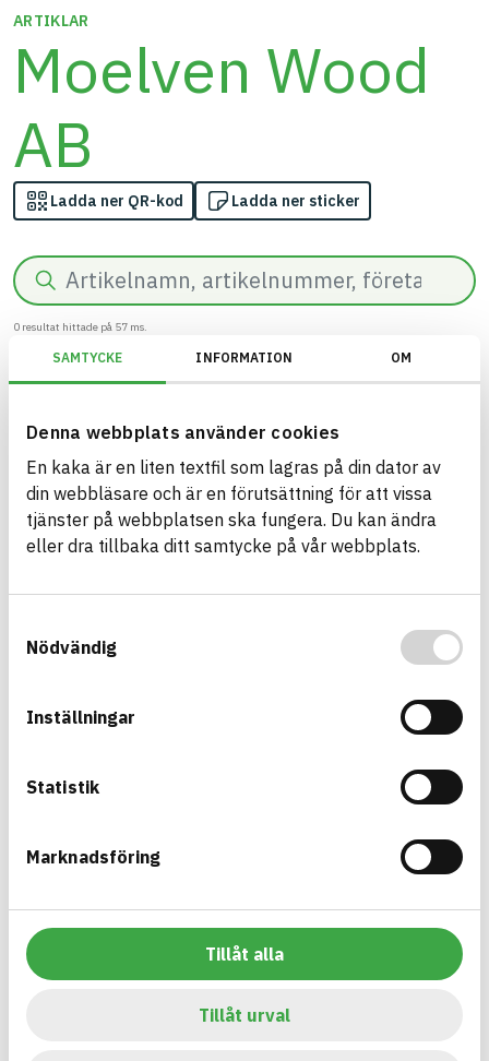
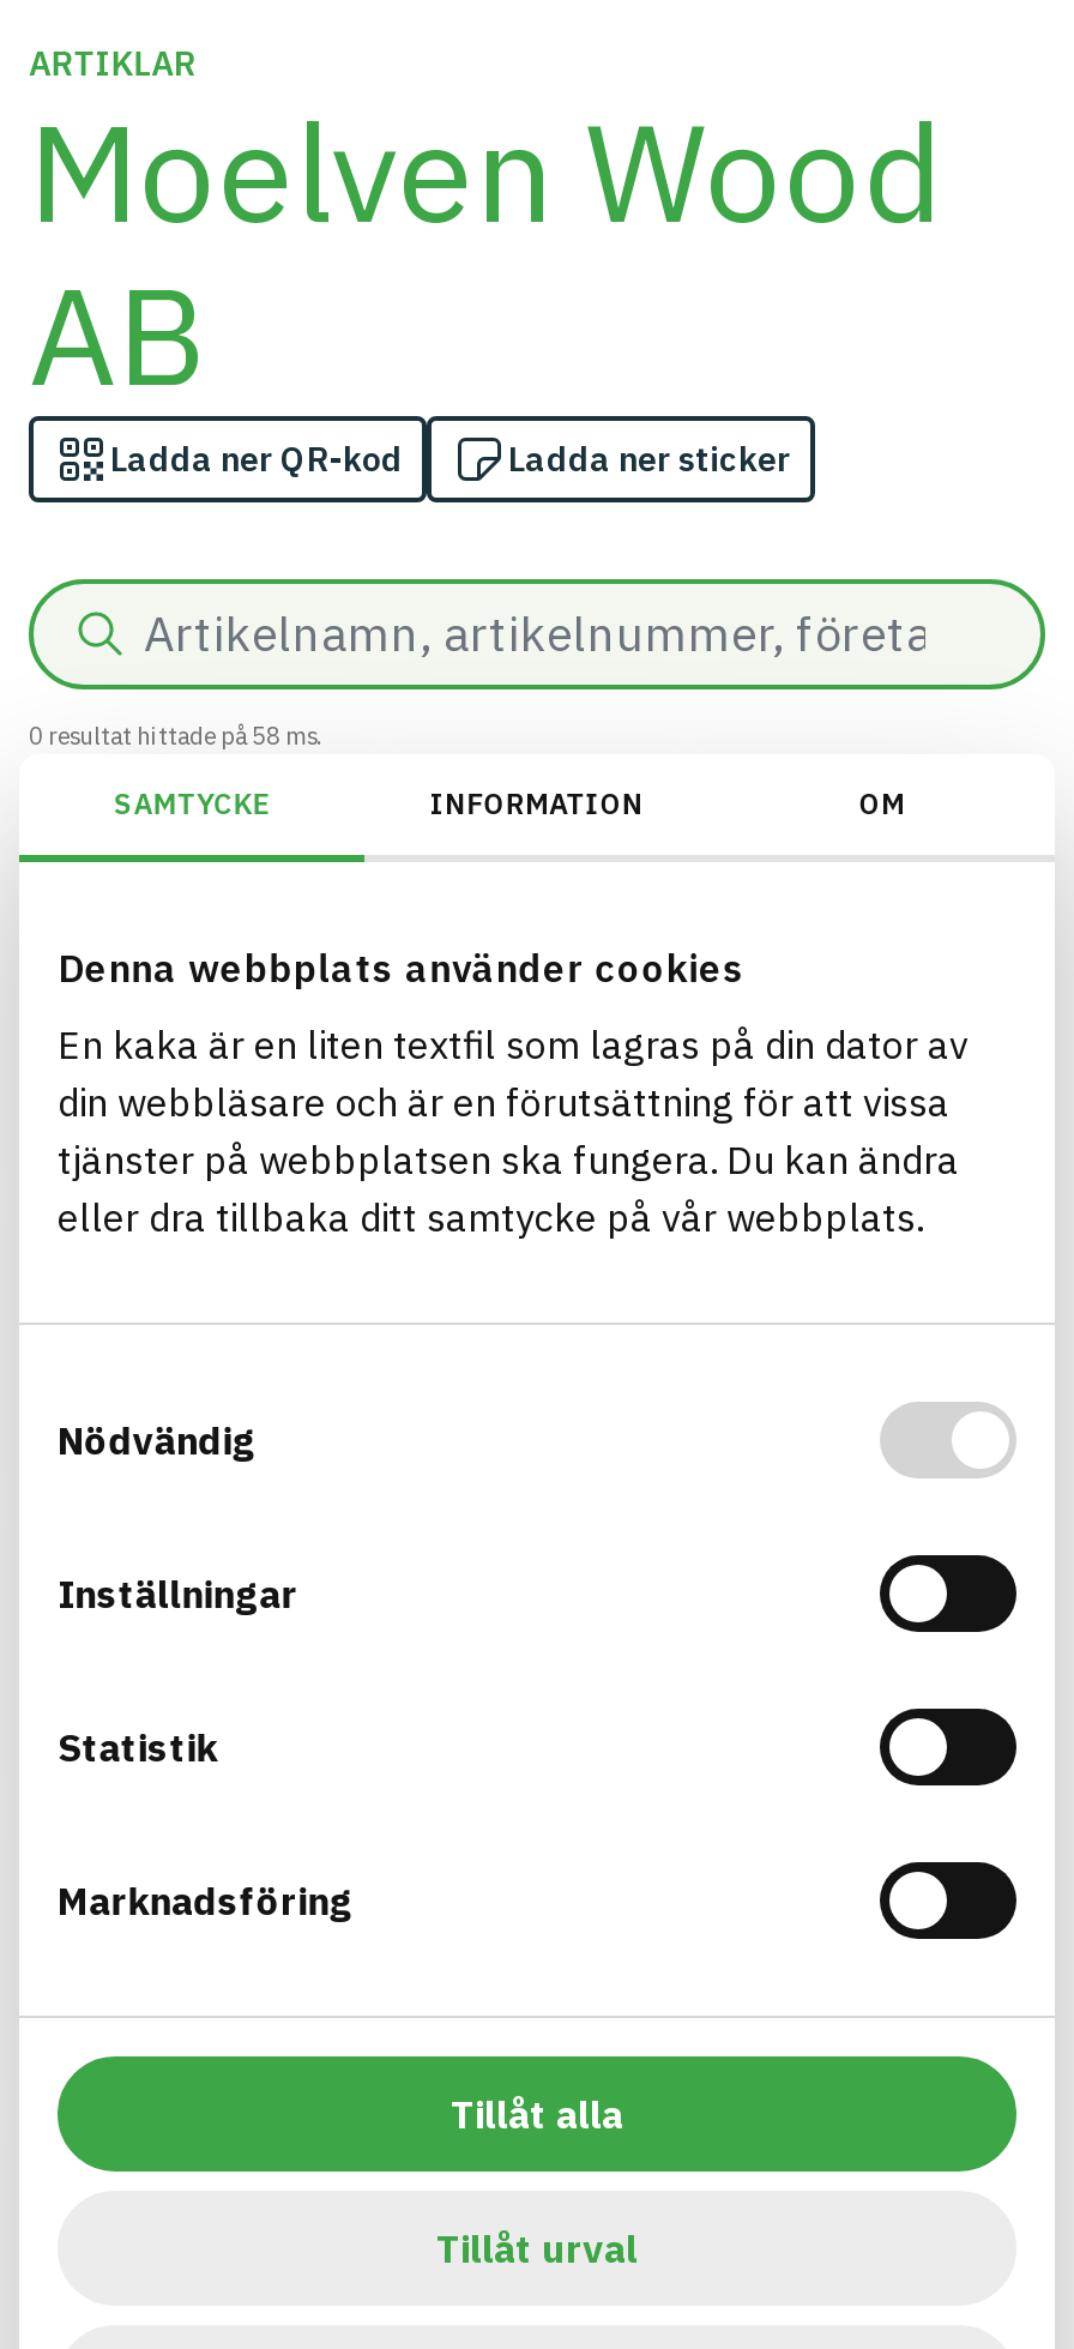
[13,320,147,334] 0 resultat hittade på 57 ms. -> [29,721,324,752] 0 resultat hittade på 58 ms.

